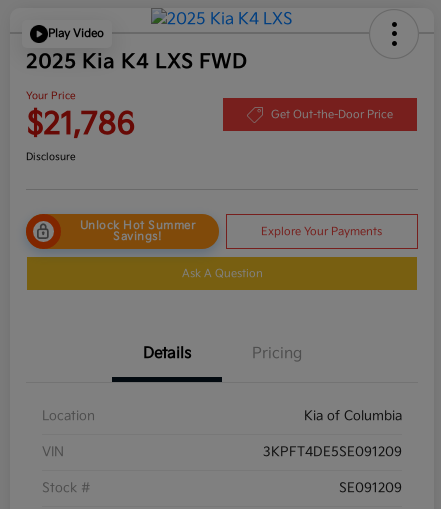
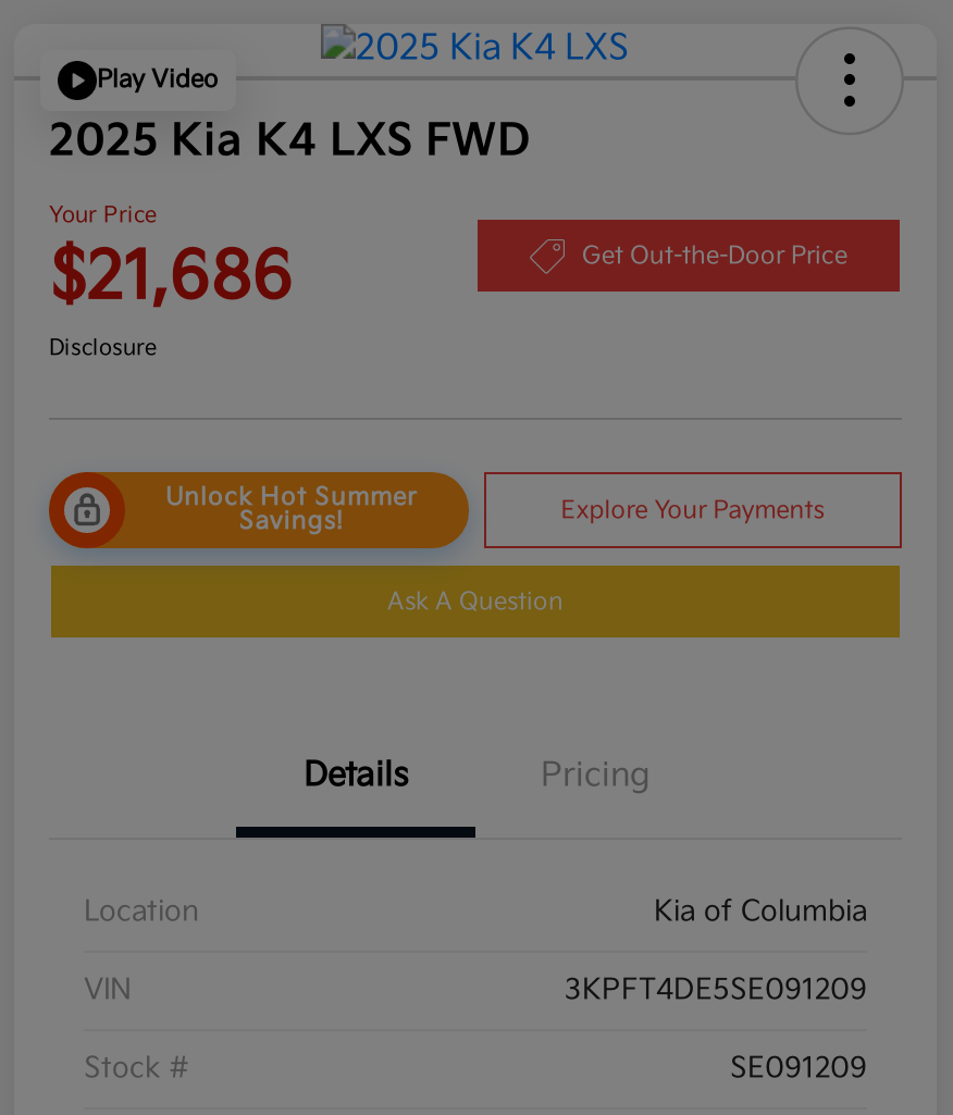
[26,107,135,143] $21,786 -> [49,239,293,317] $21,686

